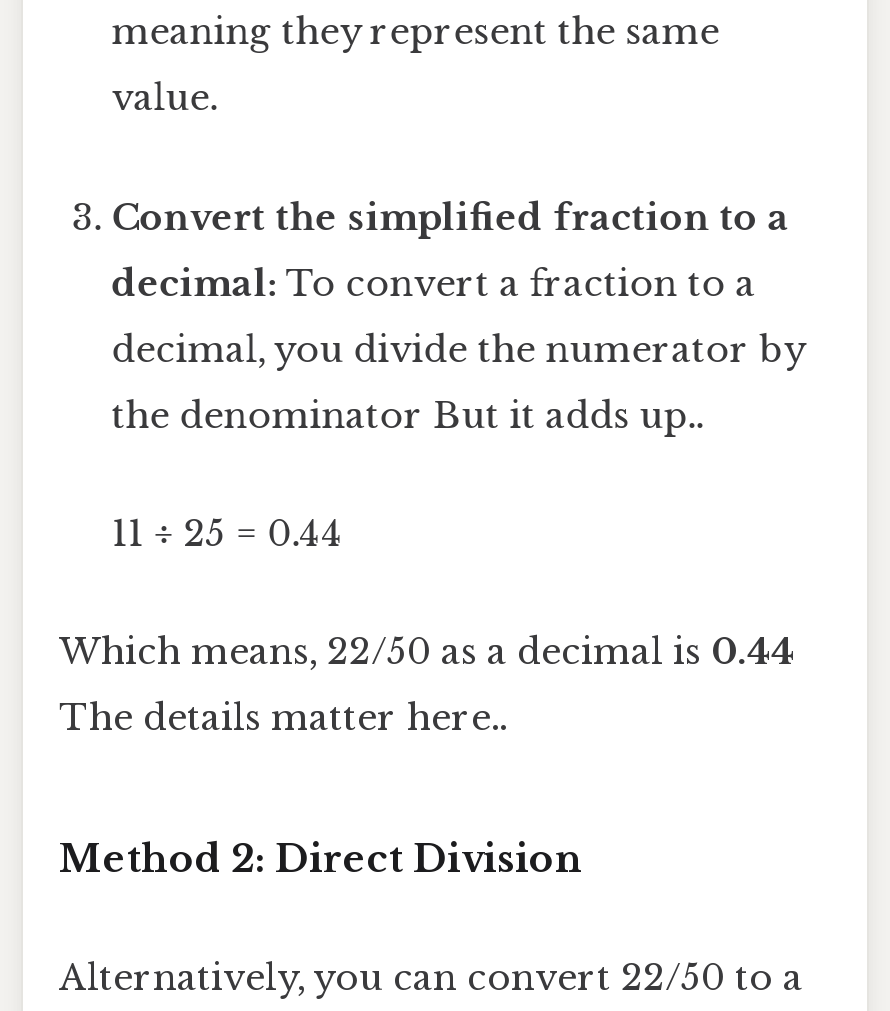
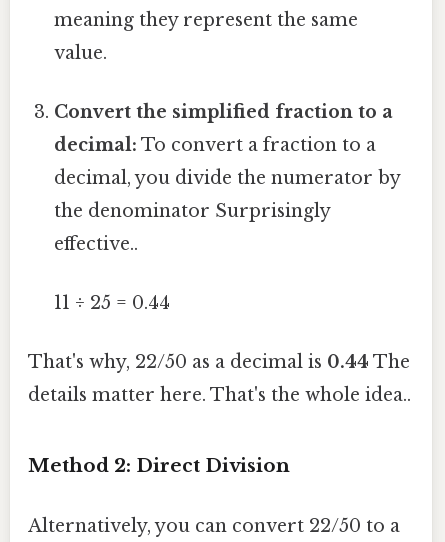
[111,394,703,438] the denominator But it adds up.. -> [54,200,330,255] the denominator Surprisingly | effective..
[59,631,795,675] Which means, 22/50 as a decimal is 0.44 -> [28,351,410,373] That's why, 22/50 as a decimal is 0.44 The
[59,697,507,741] The details matter here.. -> [28,384,411,406] details matter here. That's the whole idea..

